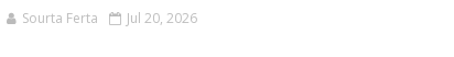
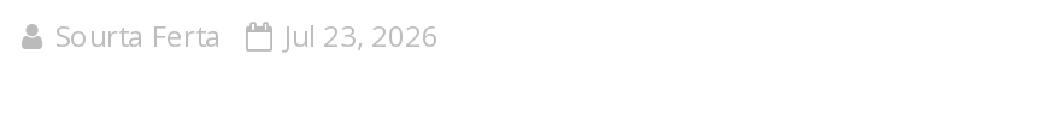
[22,9,197,27] Sourta Ferta Jul 20, 2026 -> [55,16,439,56] Sourta Ferta Jul 23, 2026

